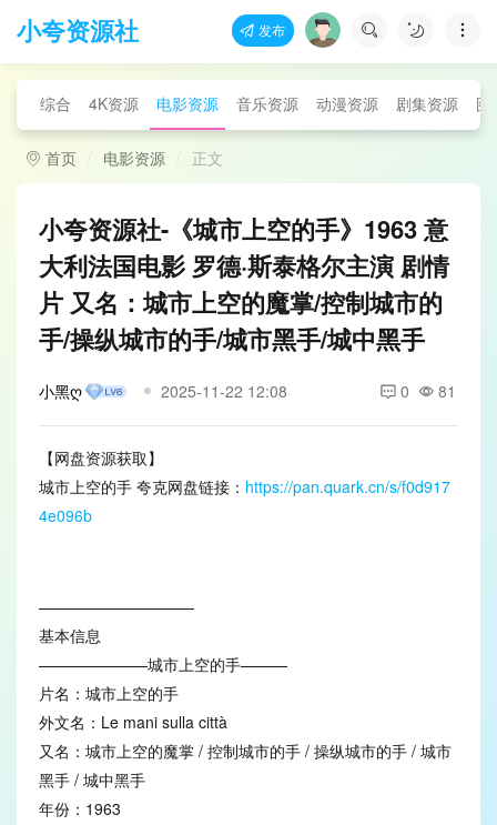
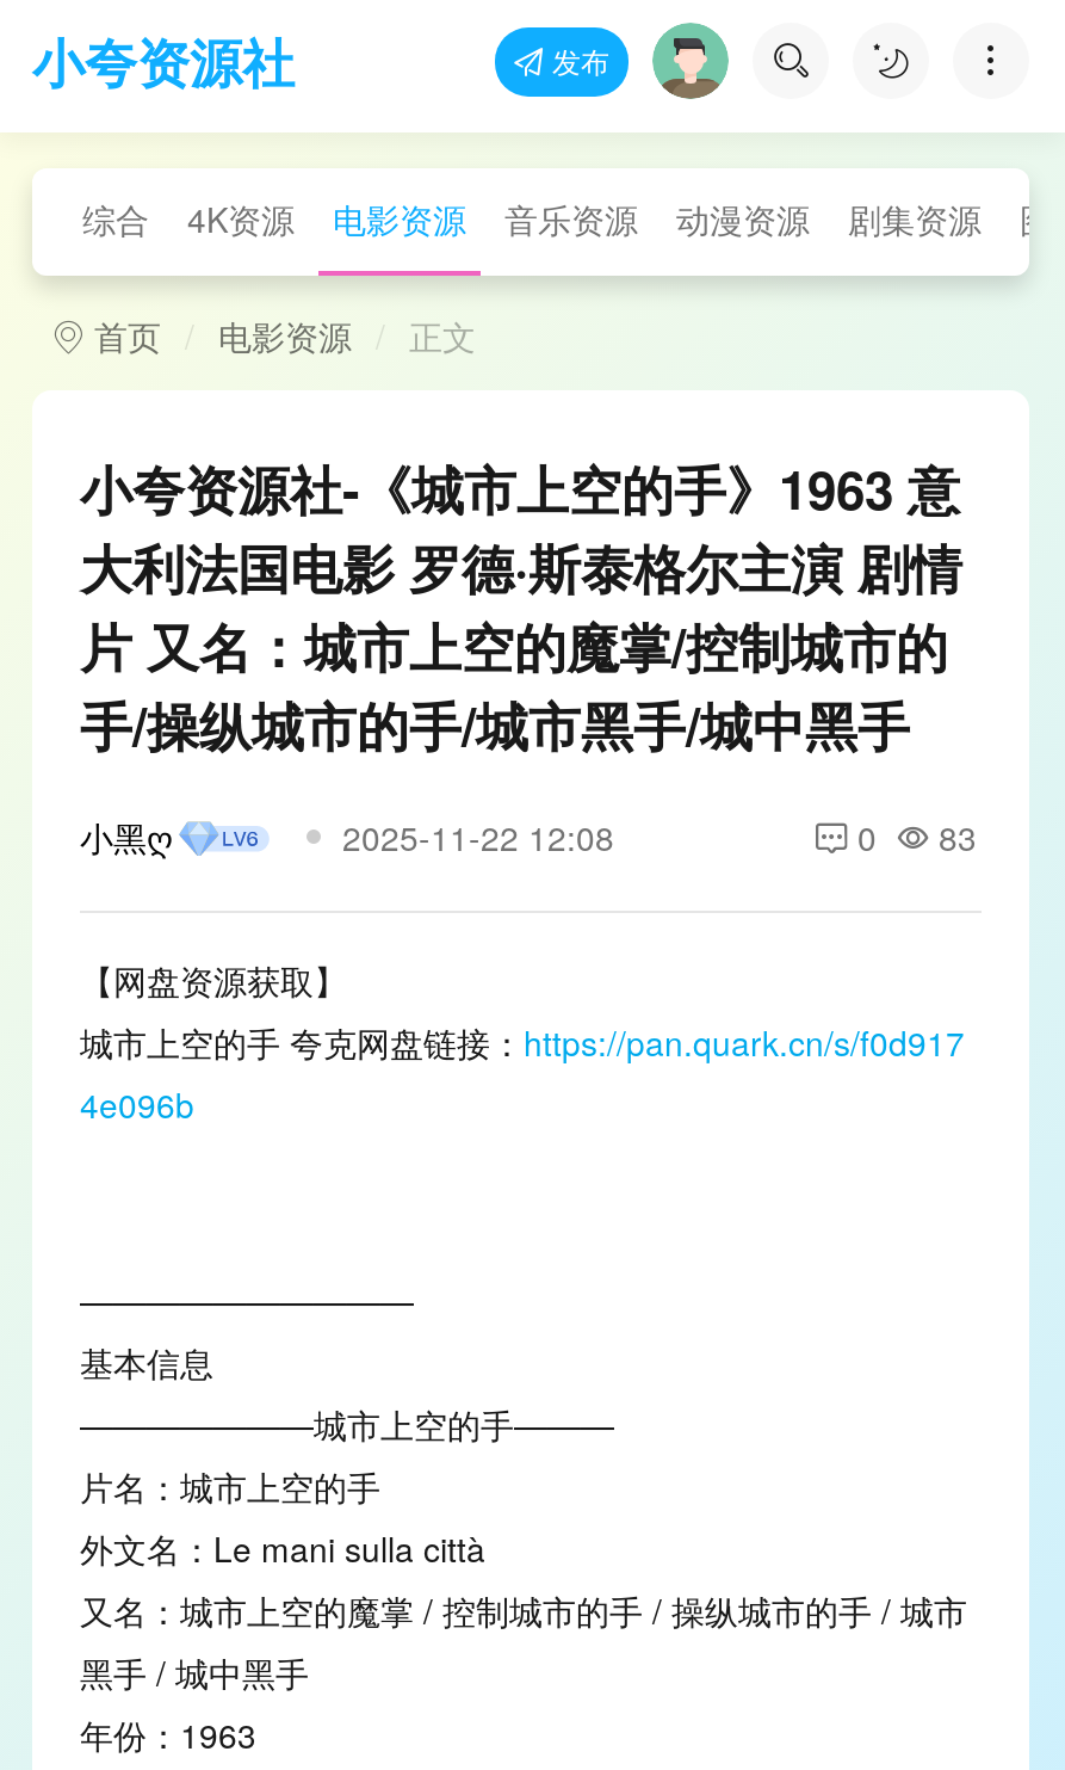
[434,380,456,402] 81 -> [929,813,977,861] 83

